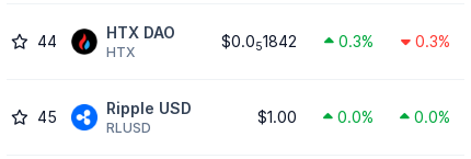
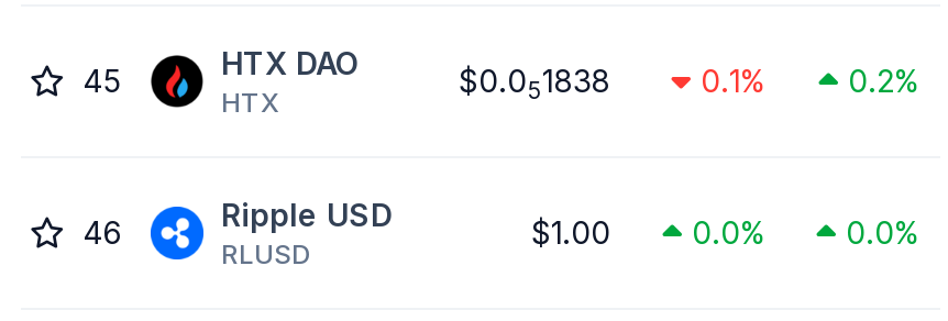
[37,32,57,50] 44 -> [82,62,122,99] 45
[221,32,297,53] $0.051842 -> [459,62,610,105] $0.051838
[338,32,374,50] 0.3% -> [701,62,764,99] 0.1%
[415,32,450,50] 0.3% -> [848,62,918,99] 0.2%
[37,107,57,126] 45 -> [82,213,122,251] 46

